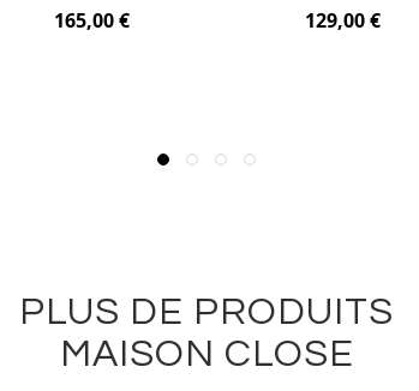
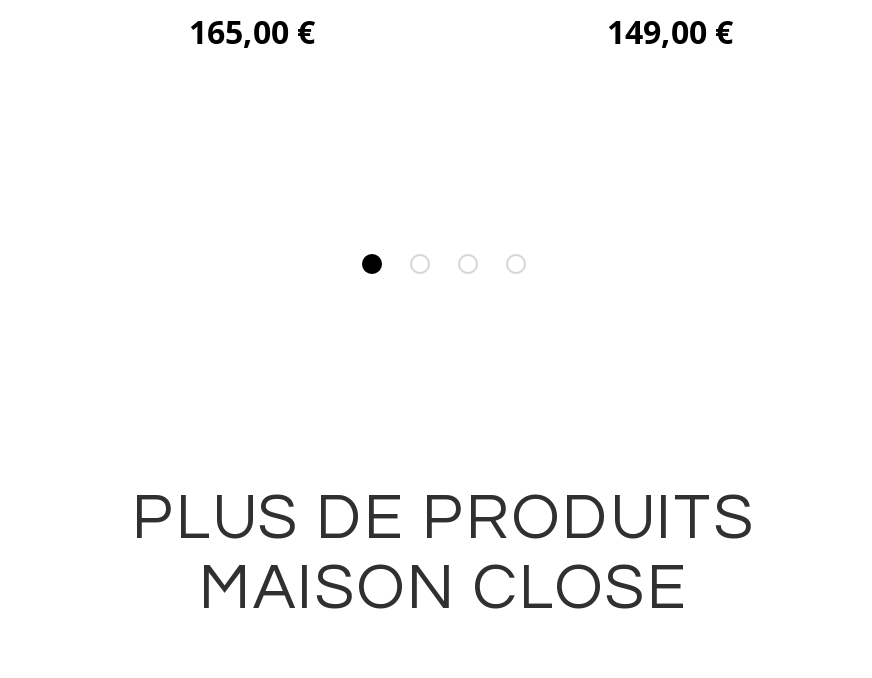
[304,7,380,34] 129,00 € -> [607,10,733,54] 149,00 €

